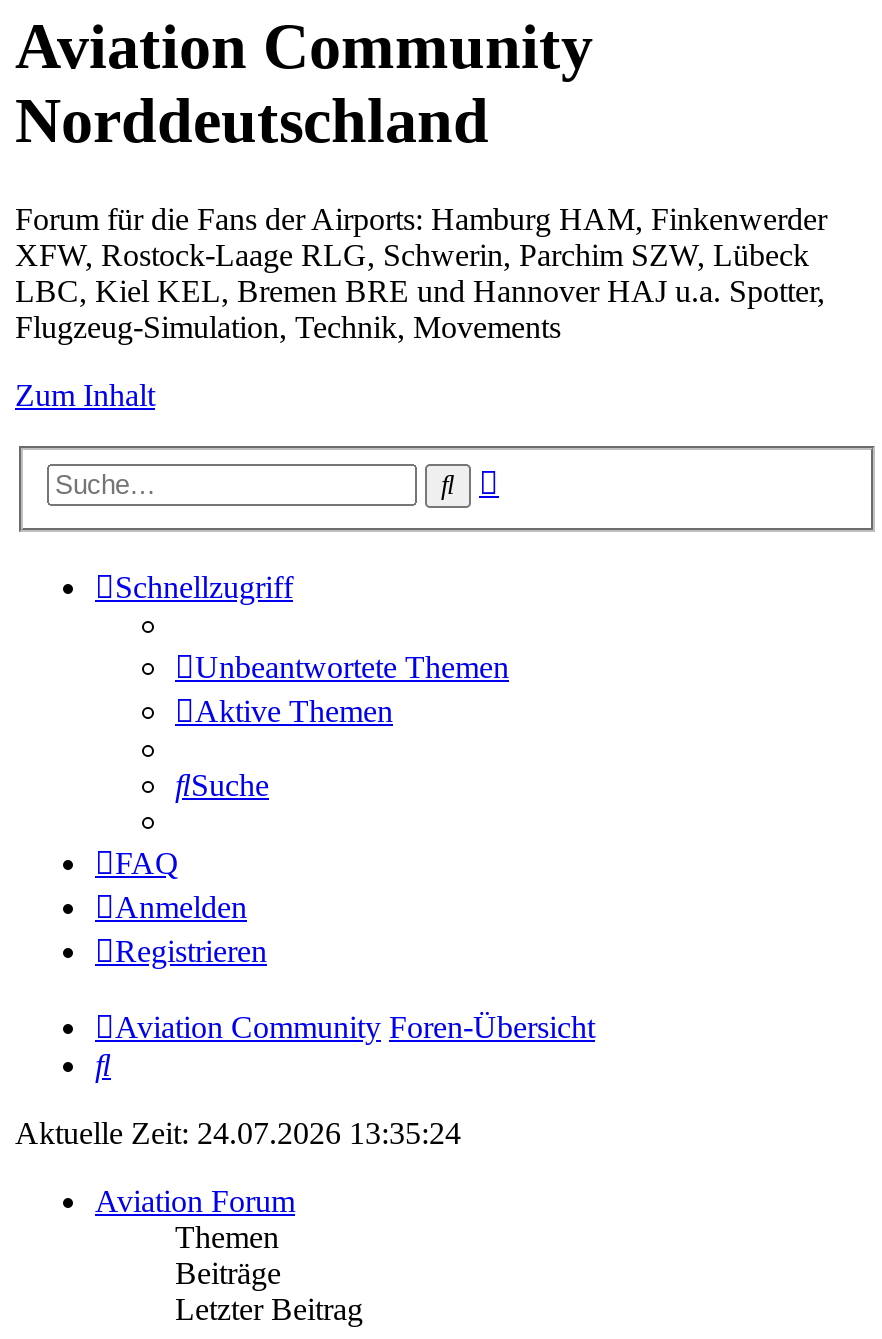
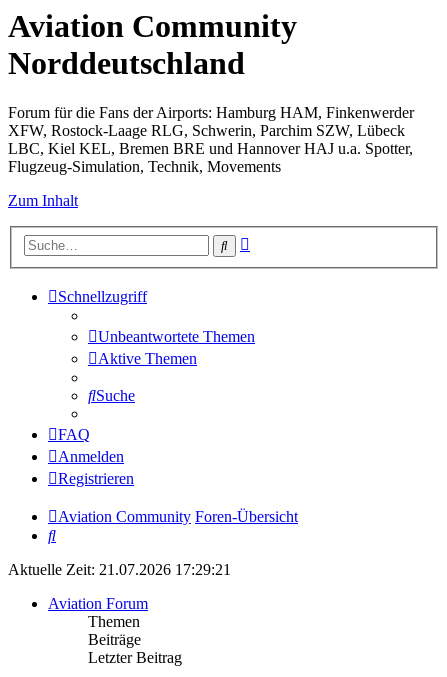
[15,1117,461,1151] Aktuelle Zeit: 24.07.2026 13:35:24 -> [8,561,231,578] Aktuelle Zeit: 21.07.2026 17:29:21

